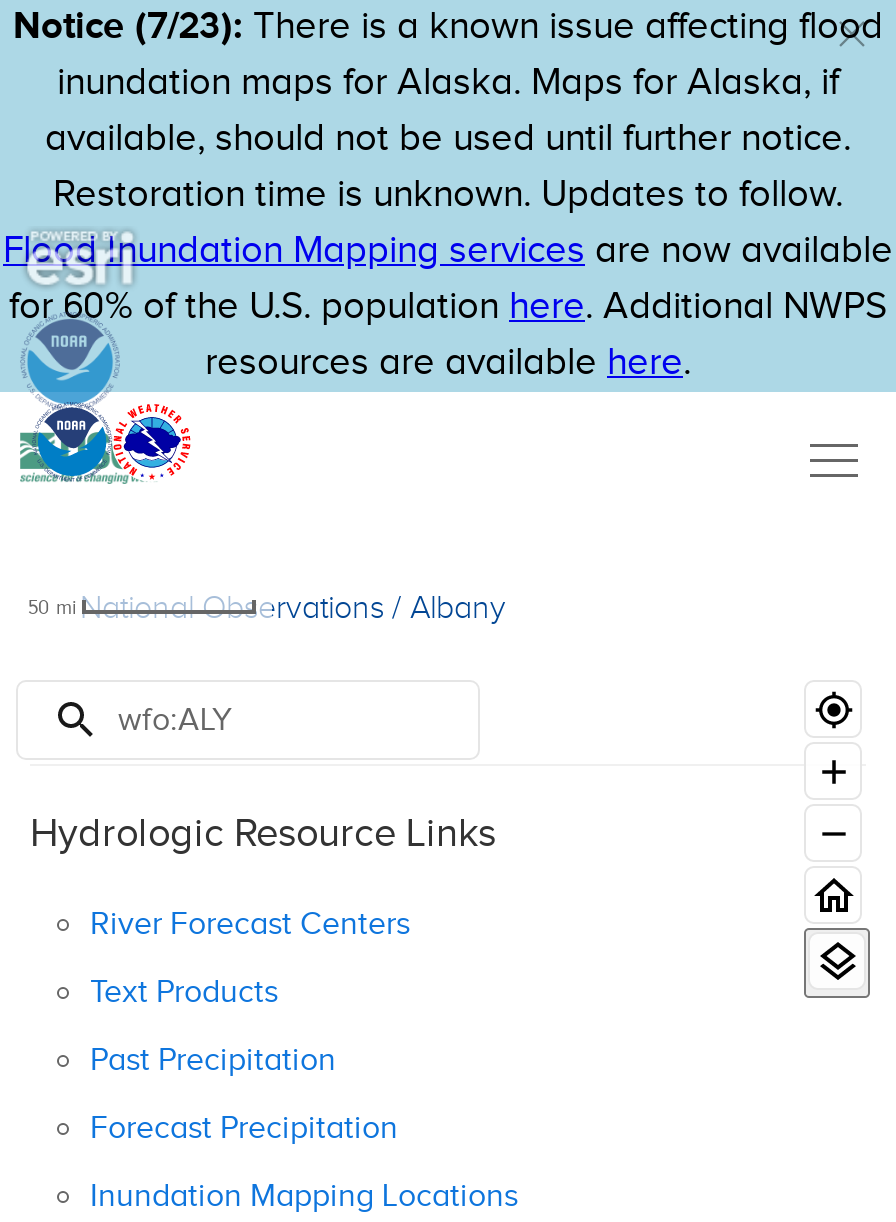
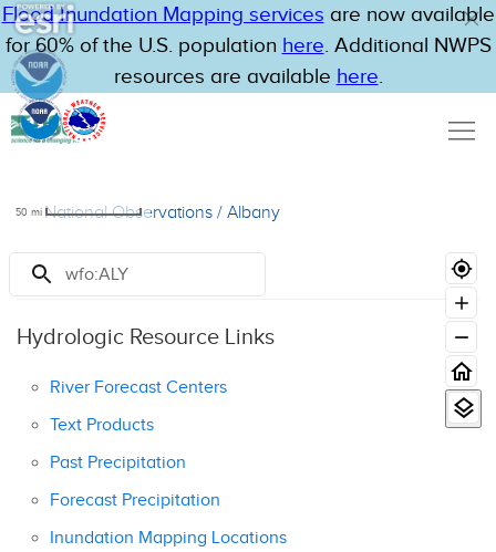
[13,4,883,218] Notice (7/23): There is a known issue affecting flood | inundation maps for Alaska. Maps for Alaska, if | available, should not be used until further notice. | Restoration time is unknown. Updates to follow. -> none

